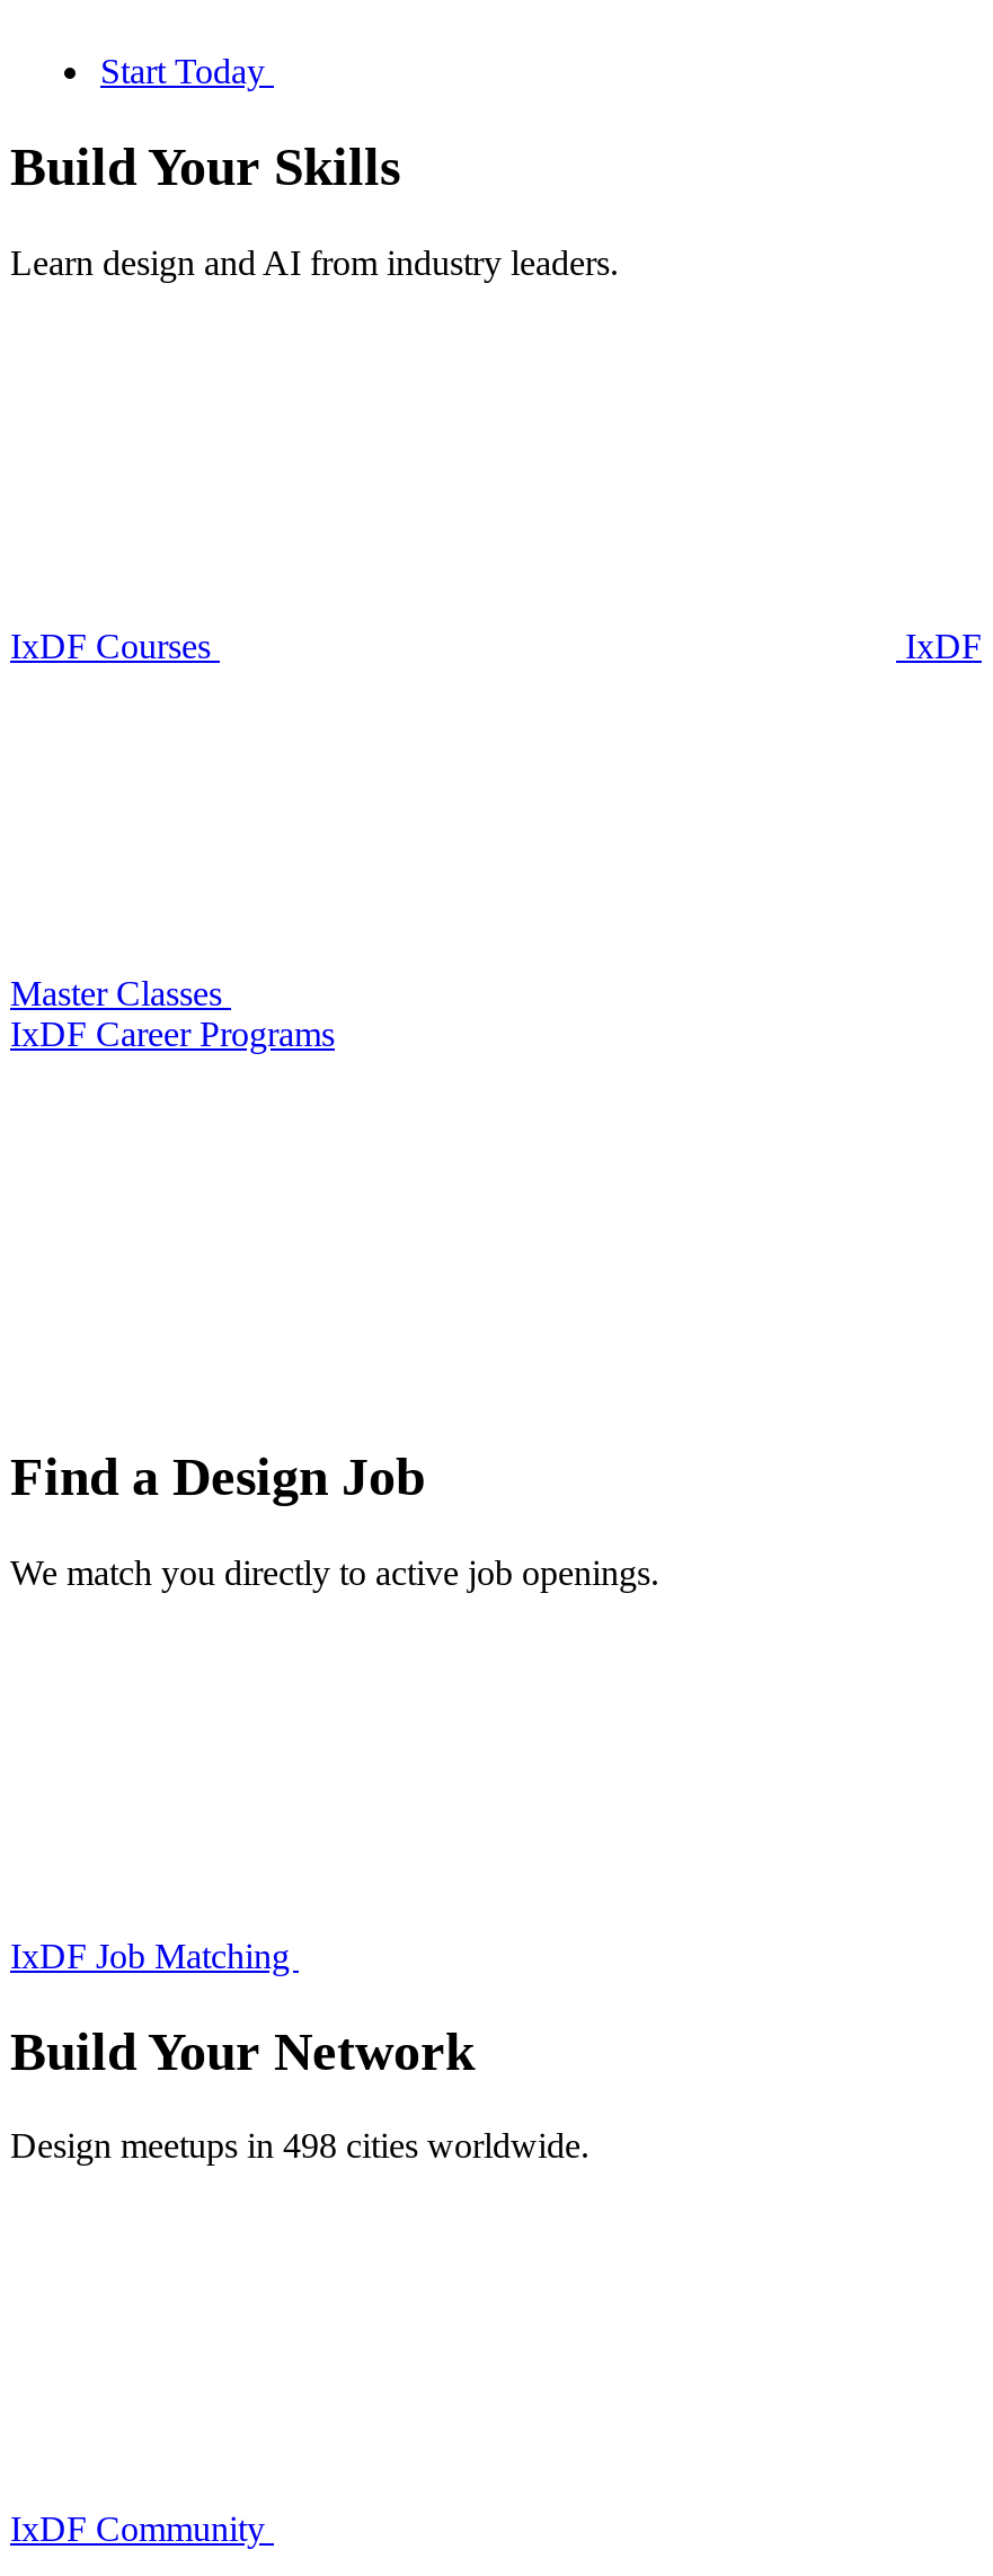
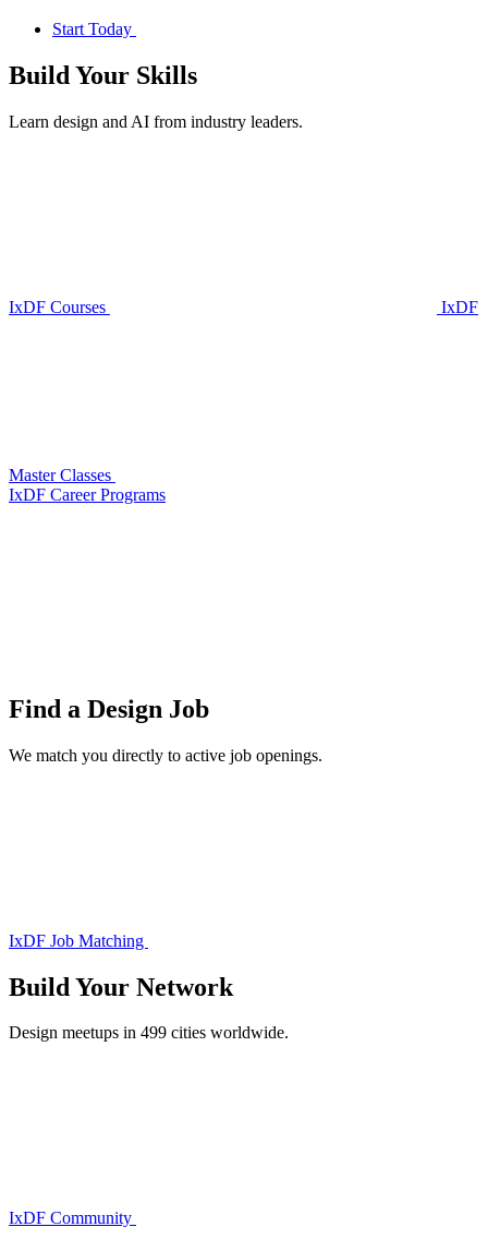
[10,2127,589,2165] Design meetups in 498 cities worldwide. -> [9,1023,289,1042] Design meetups in 499 cities worldwide.

